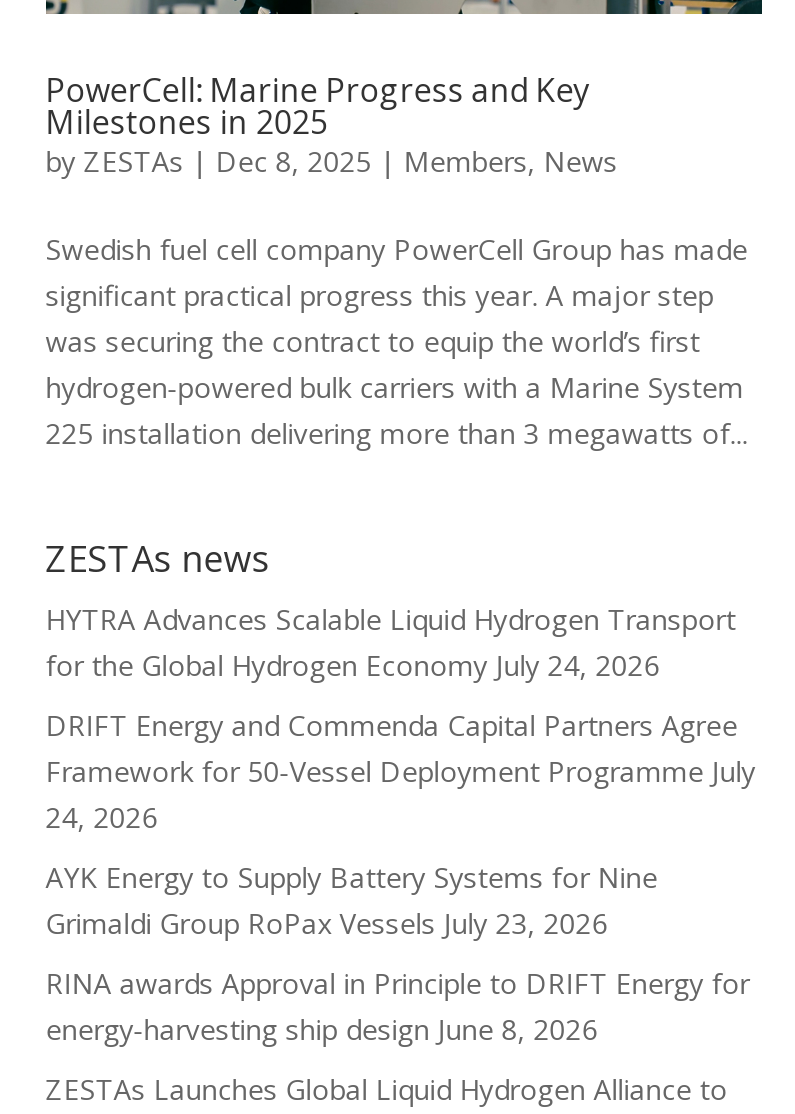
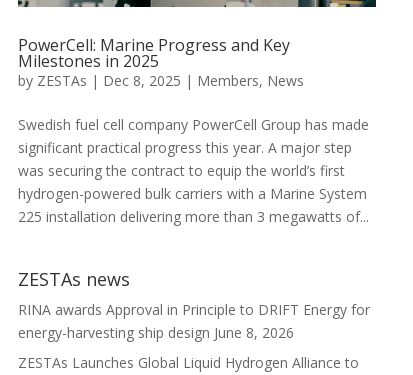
[46,600,756,942] HYTRA Advances Scalable Liquid Hydrogen Transport | for the Global Hydrogen Economy July 24, 2026 | DRIFT Energy and Commenda Capital Partners Agree | Framework for 50-Vessel Deployment Programme July | 24, 2026 | AYK Energy to Supply Battery Systems for Nine | Grimaldi Group RoPax Vessels July 23, 2026 -> none

